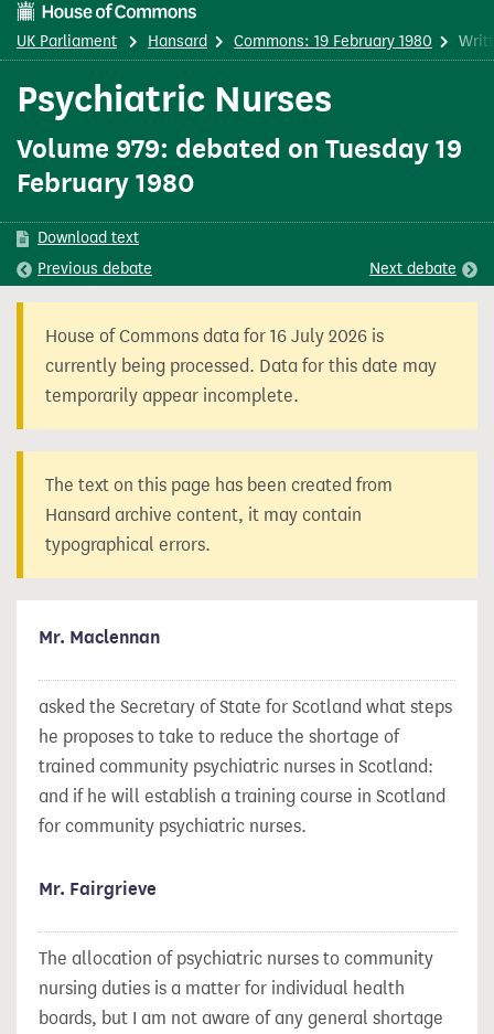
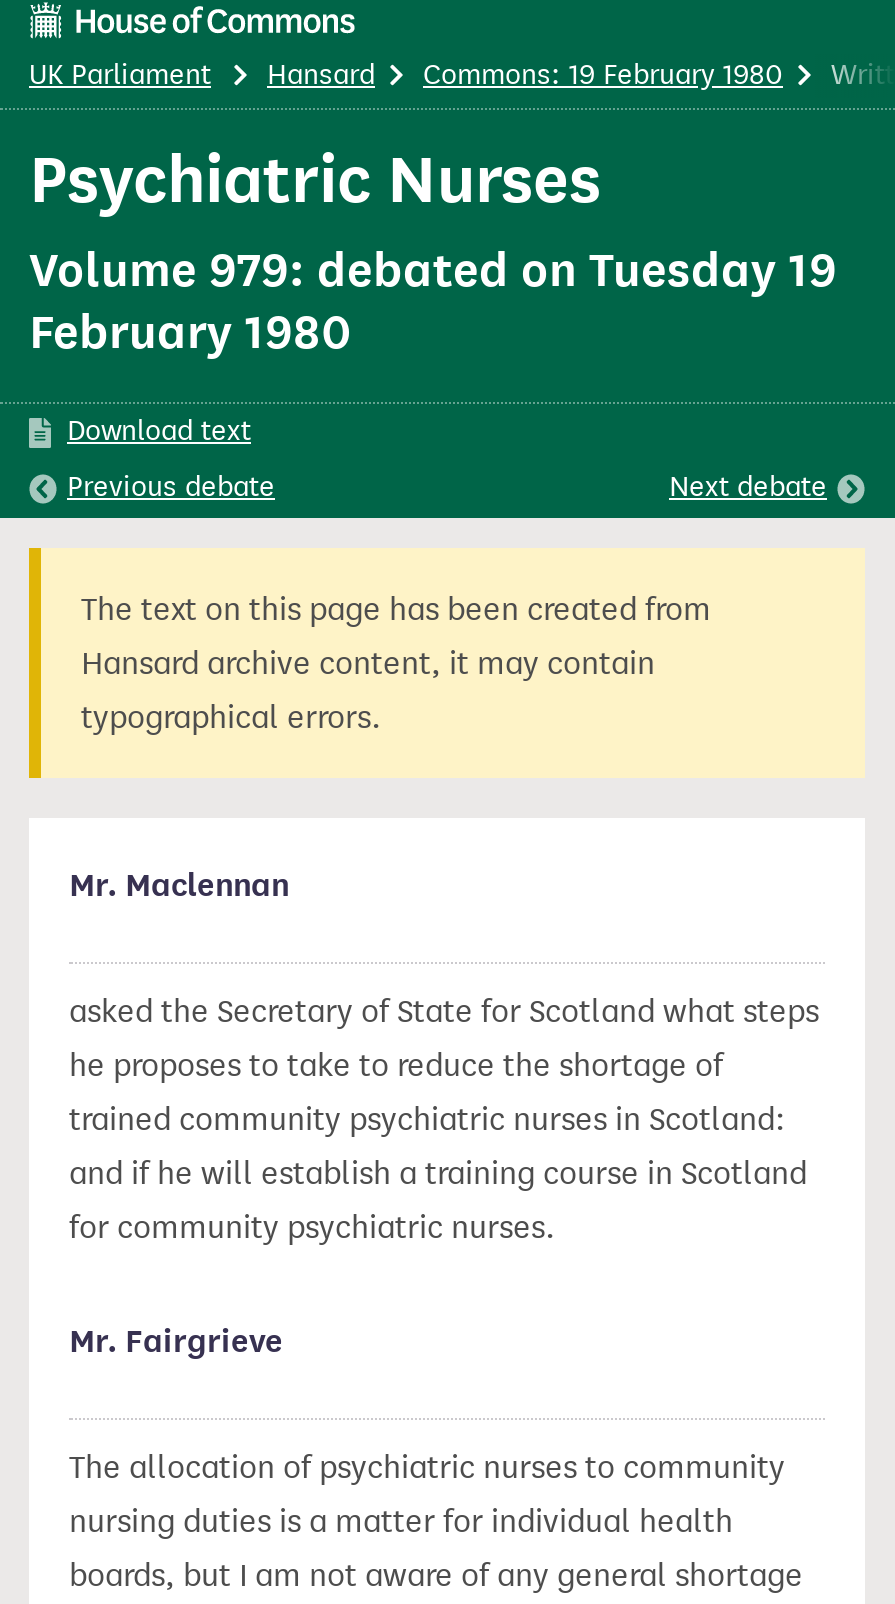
[45,326,437,406] House of Commons data for 16 July 2026 is | currently being processed. Data for this date may | temporarily appear incomplete. -> none

